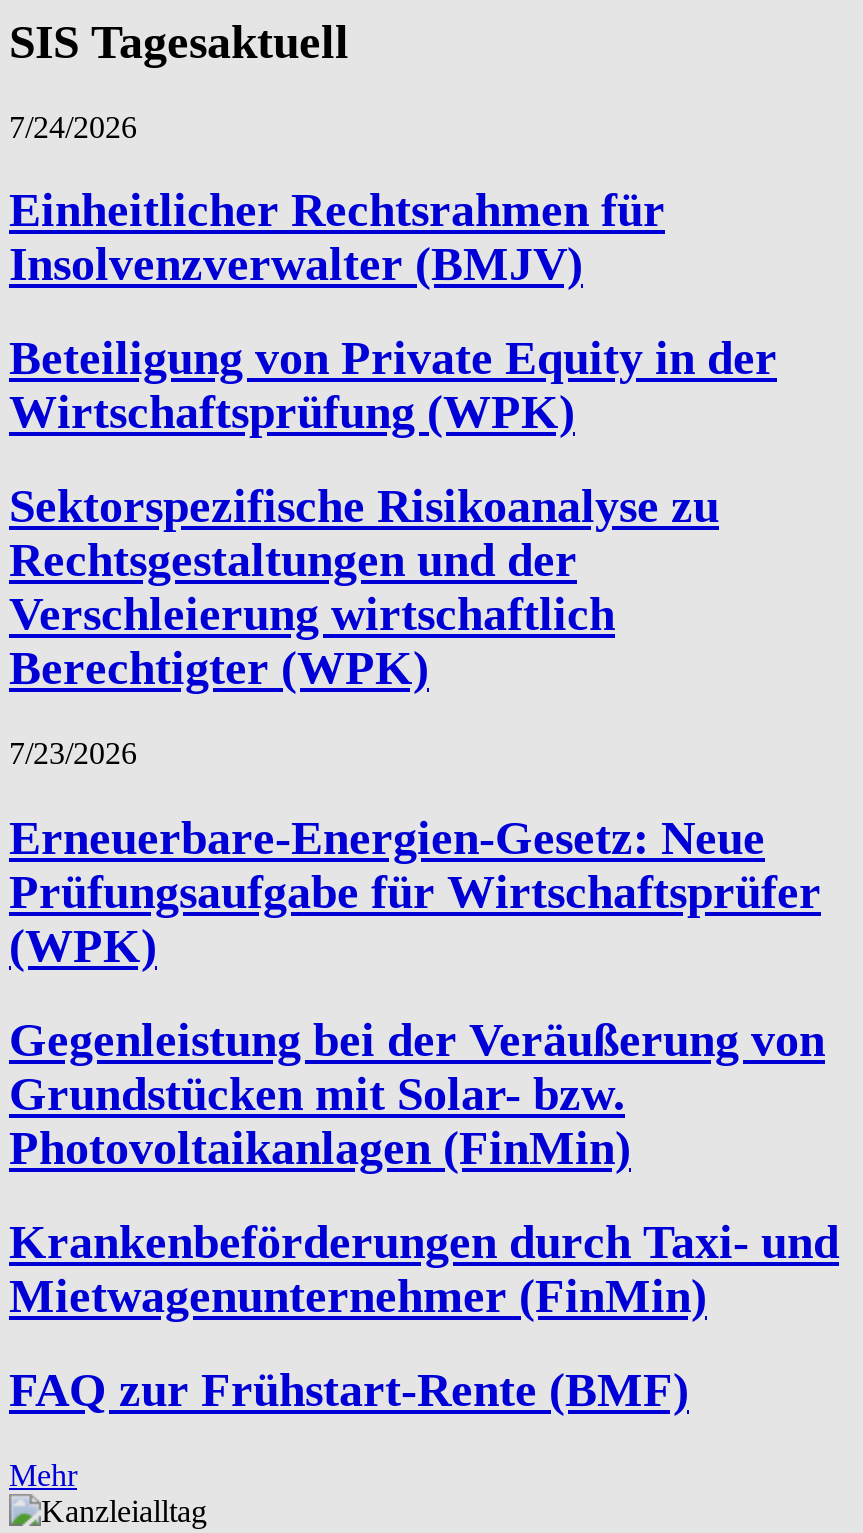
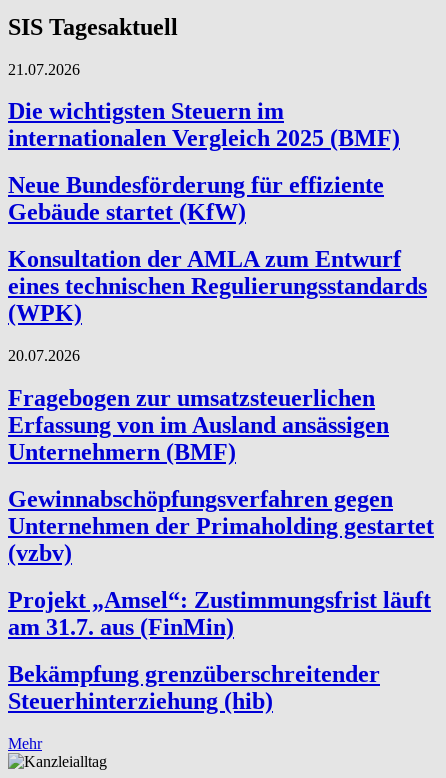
[9,109,821,918] 7/24/2026 | Einheitlicher Rechtsrahmen für | Insolvenzverwalter (BMJV) | Beteiligung von Private Equity in der | Wirtschaftsprüfung (WPK) | Sektorspezifische Risikoanalyse zu | Rechtsgestaltungen und der | Verschleierung wirtschaftlich | Berechtigter (WPK) | 7/23/2026 | Erneuerbare-Energien-Gesetz: Neue | Prüfungsaufgabe für Wirtschaftsprüfer -> [8,60,427,299] 21.07.2026 | Die wichtigsten Steuern im | internationalen Vergleich 2025 (BMF) | Neue Bundesförderung für effiziente | Gebäude startet (KfW) | Konsultation der AMLA zum Entwurf | eines technischen Regulierungsstandards
moved [9,920,157,972] -> [8,300,82,326]: (WPK)
[9,1014,839,1416] Gegenleistung bei der Veräußerung von | Grundstücken mit Solar- bzw. | Photovoltaikanlagen (FinMin) | Krankenbeförderungen durch Taxi- und | Mietwagenunternehmer (FinMin) | FAQ zur Frühstart-Rente (BMF) -> [8,347,434,714] 20.07.2026 | Fragebogen zur umsatzsteuerlichen | Erfassung von im Ausland ansässigen | Unternehmern (BMF) | Gewinnabschöpfungsverfahren gegen | Unternehmen der Primaholding gestartet | (vzbv) | Projekt „Amsel“: Zustimmungsfrist läuft | am 31.7. aus (FinMin) | Bekämpfung grenzüberschreitender | Steuerhinterziehung (hib)

